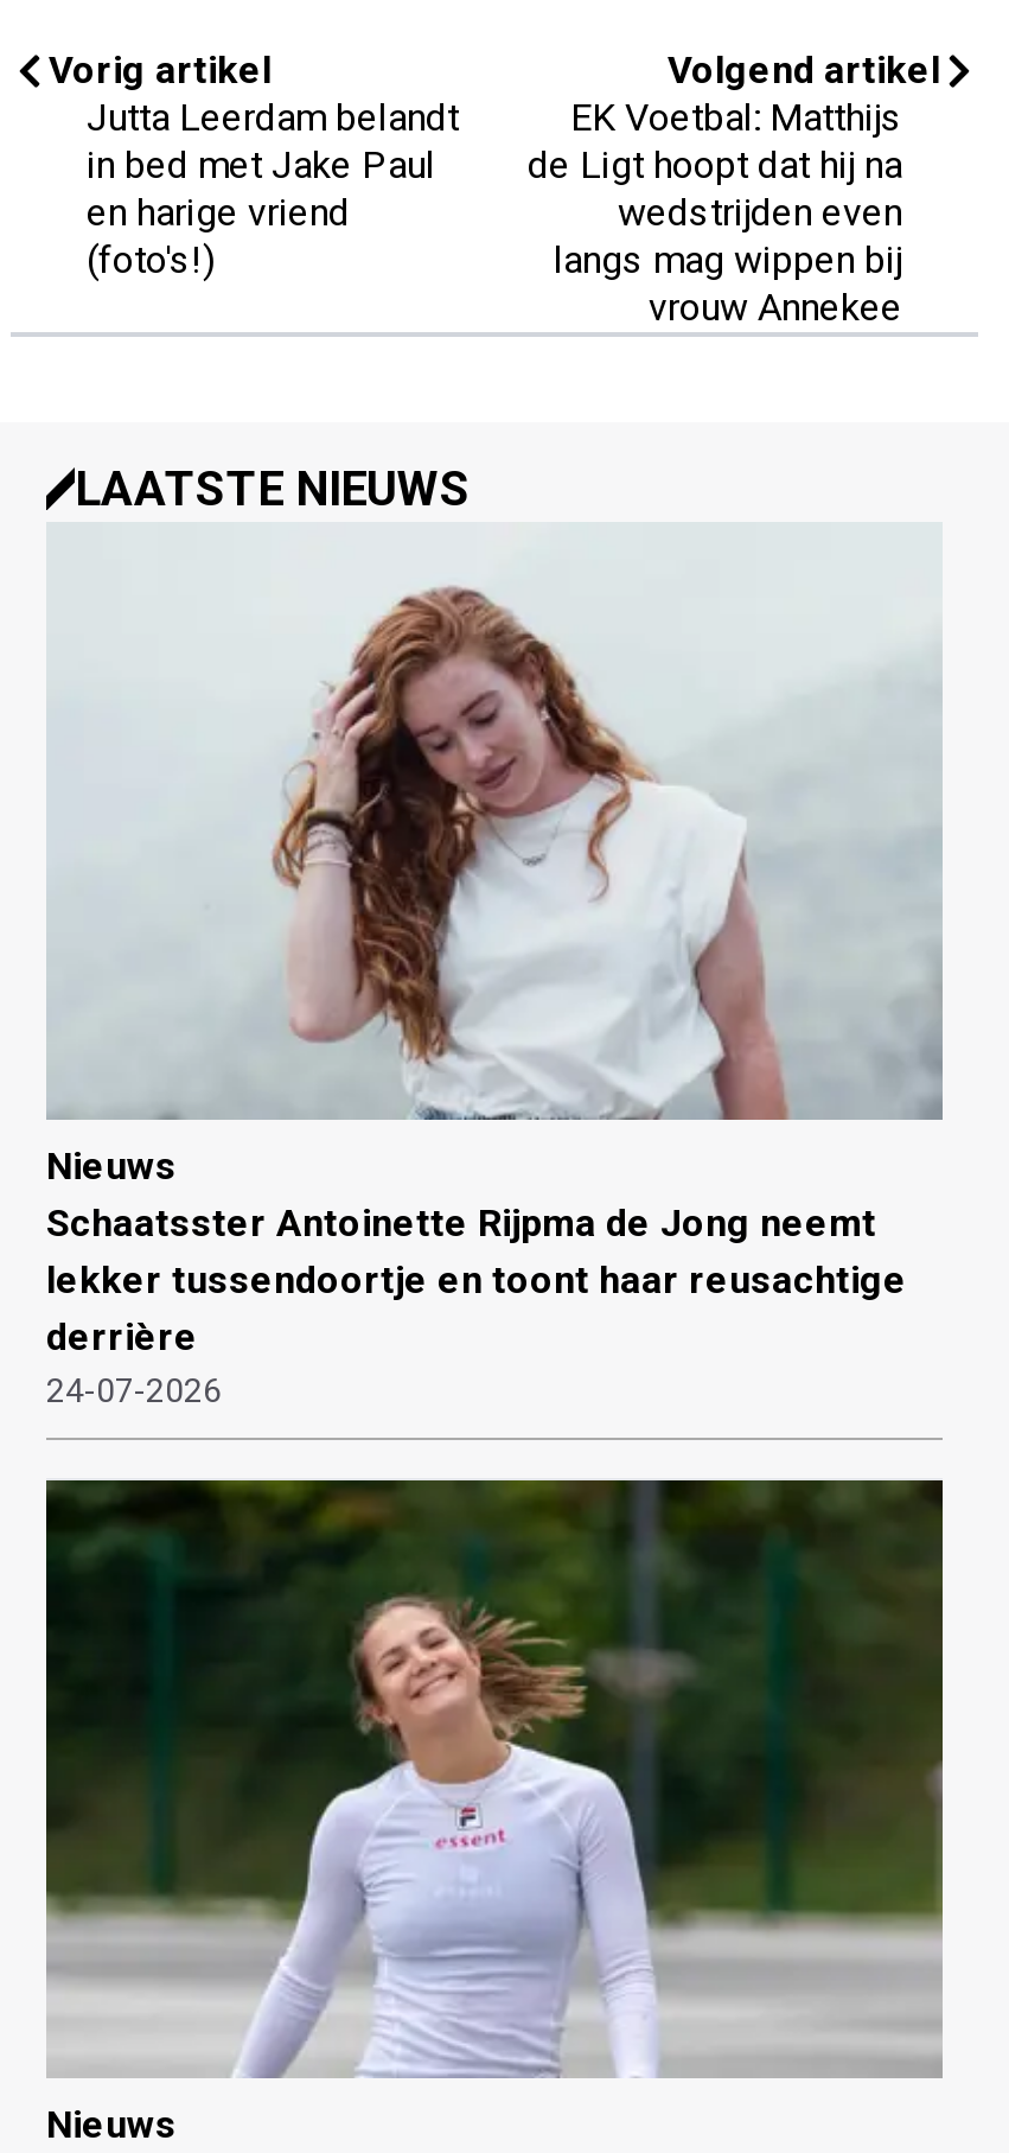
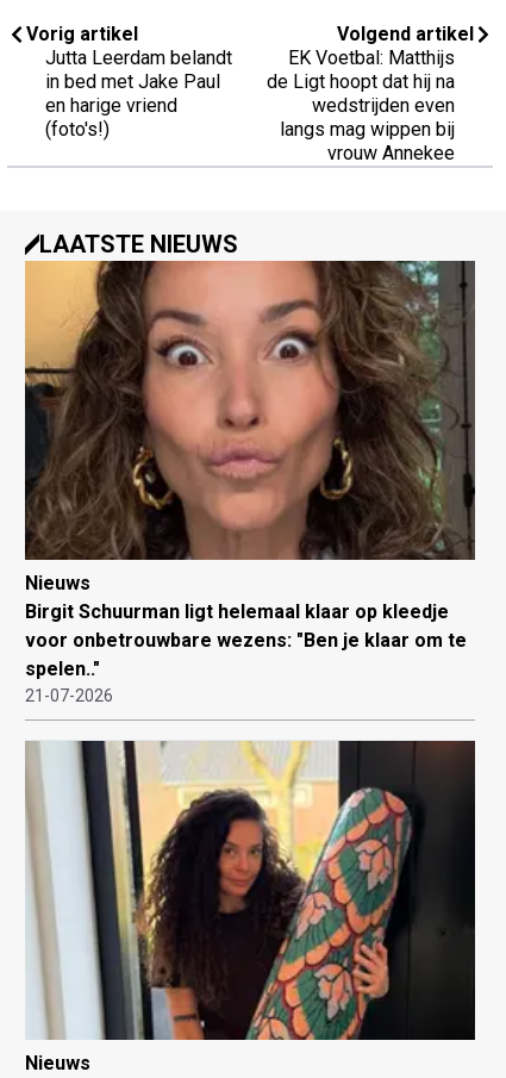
[46,523,943,1408] [image] | Schaatsster Antoinette Rijpma de Jong neemt | lekker tussendoortje en toont haar reusachtige | derrière | 24-07-2026 -> [24,260,476,705] [image] | Birgit Schuurman ligt helemaal klaar op kleedje | voor onbetrouwbare wezens: "Ben je klaar om te | spelen.." | 21-07-2026
[44,1477,945,2079] [image] -> [25,740,476,1041] [image]

